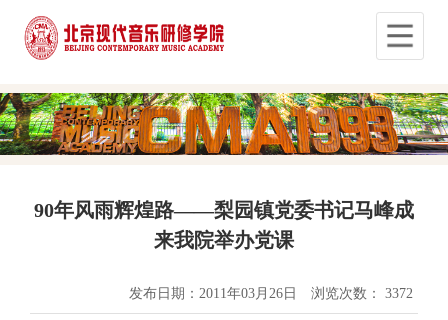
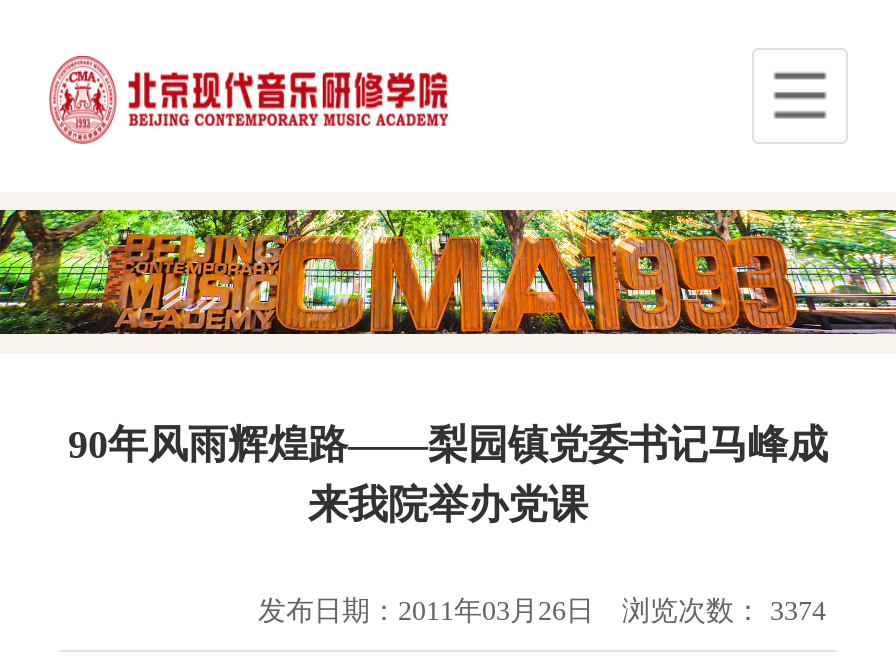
[129,286,413,301] 发布日期：2011年03月26日 浏览次数：3372 -> [258,596,826,626] 发布日期：2011年03月26日 浏览次数：3374

